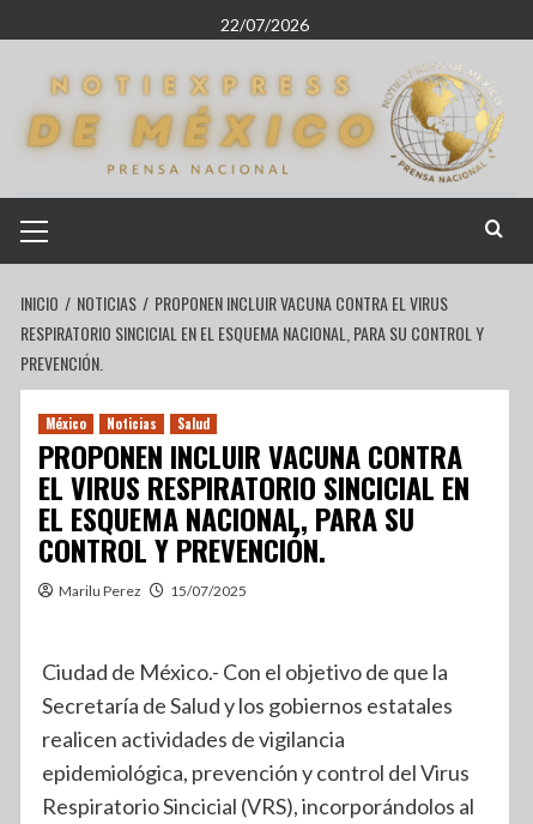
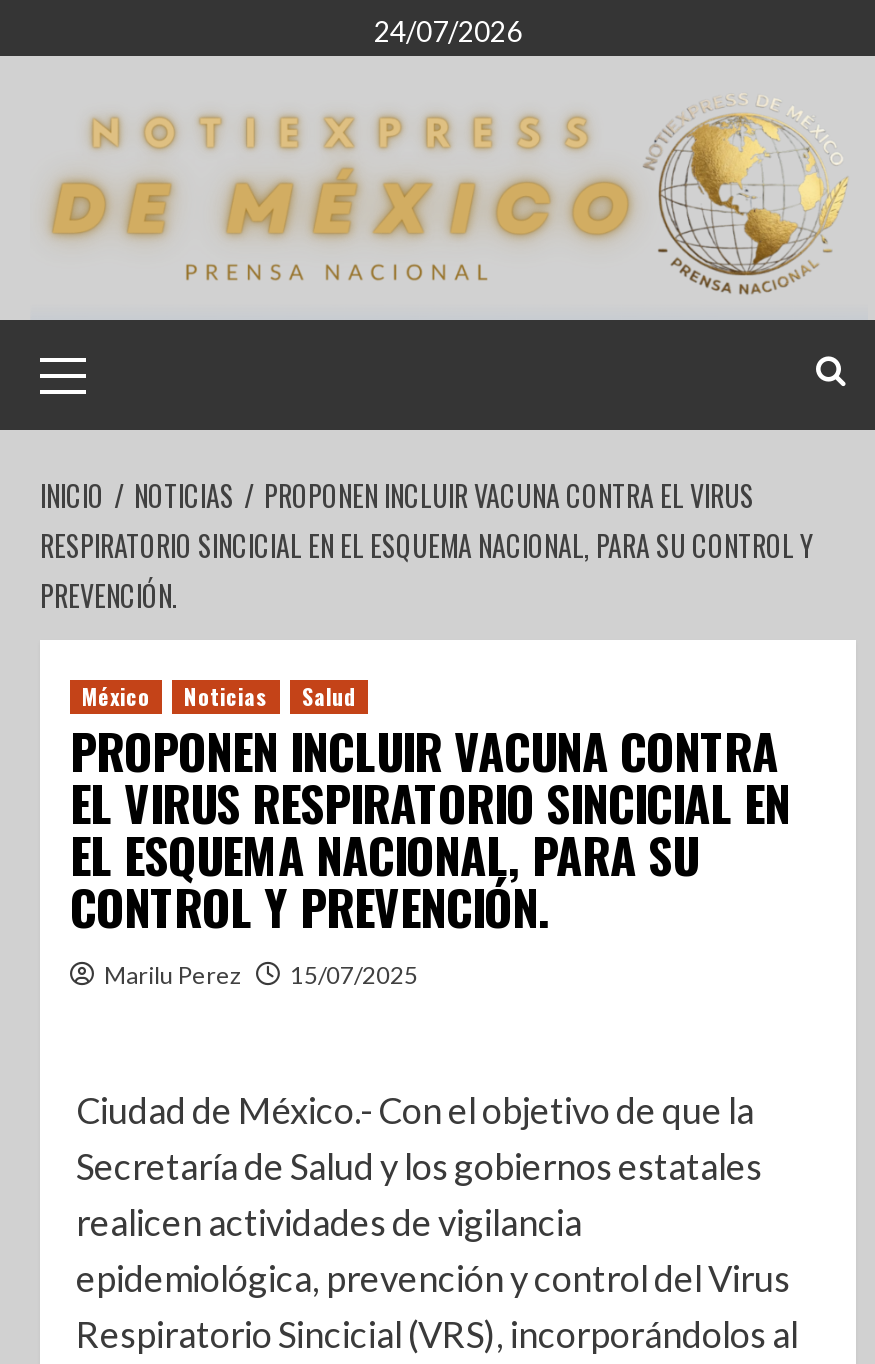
[220,14,309,35] 22/07/2026 -> [374,14,522,48] 24/07/2026

